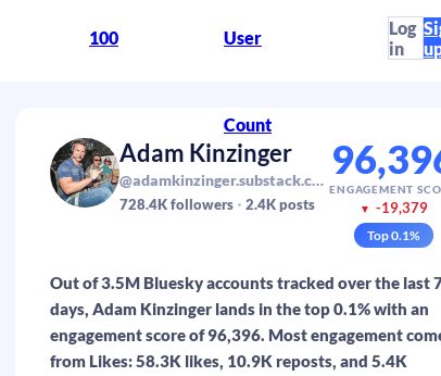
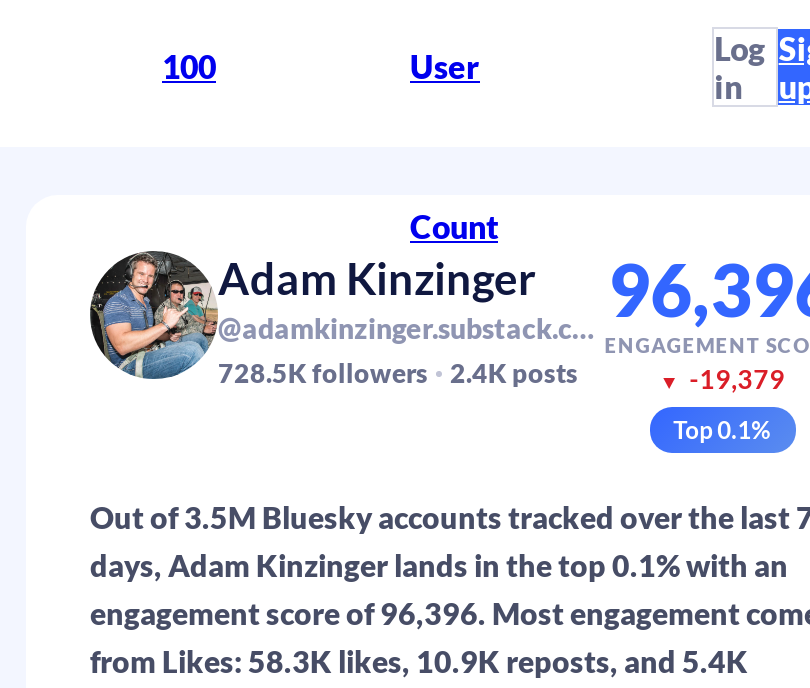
[119,196,315,213] 728.4K followers 2.4K posts -> [218,357,578,389] 728.5K followers 2.4K posts

